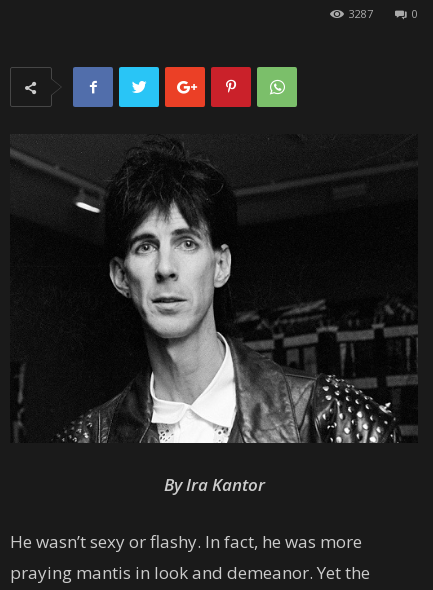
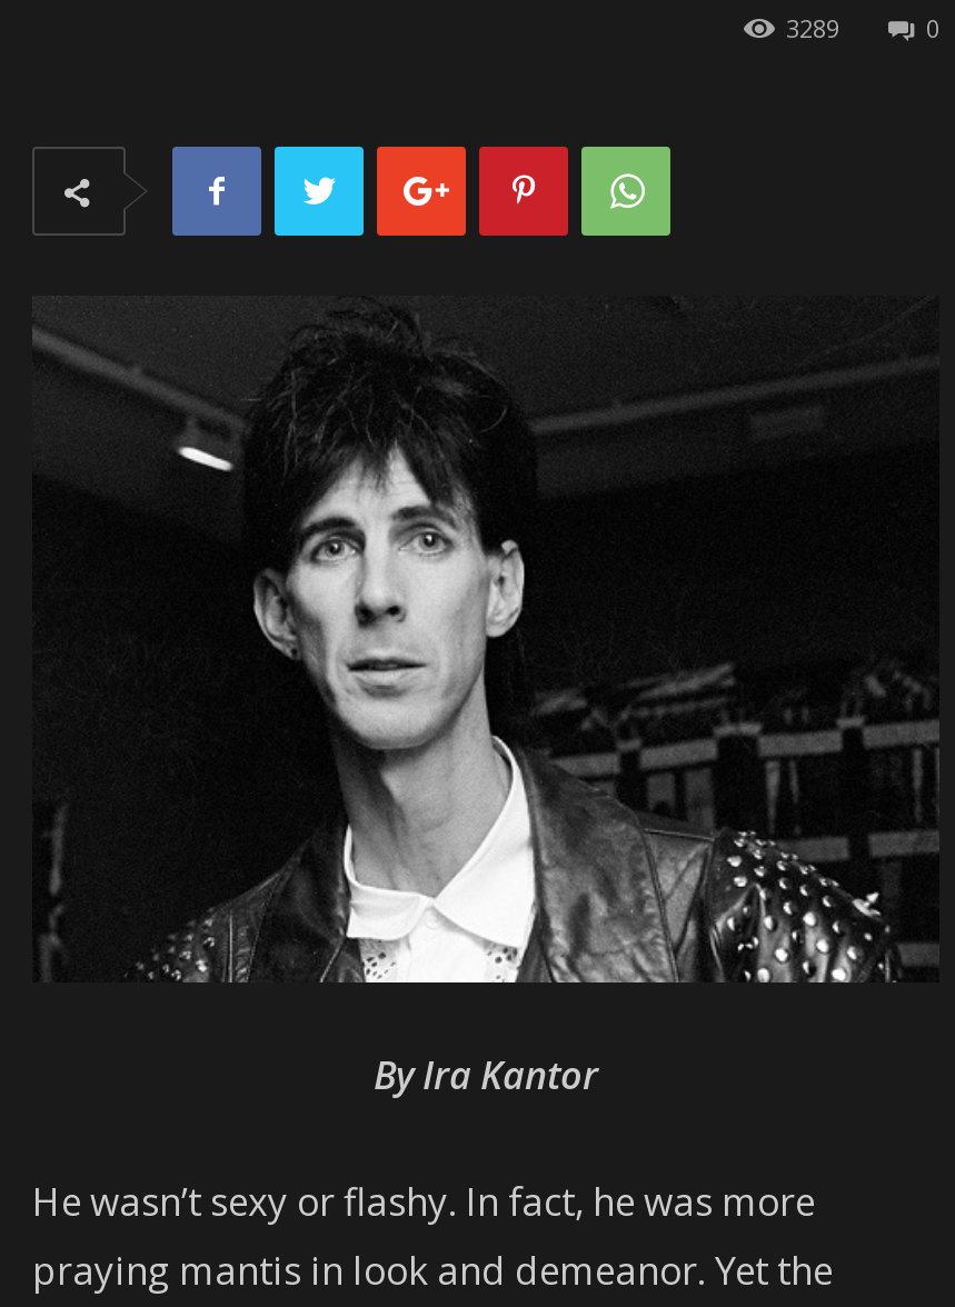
[349,6,373,21] 3287 -> [786,11,839,44] 3289

